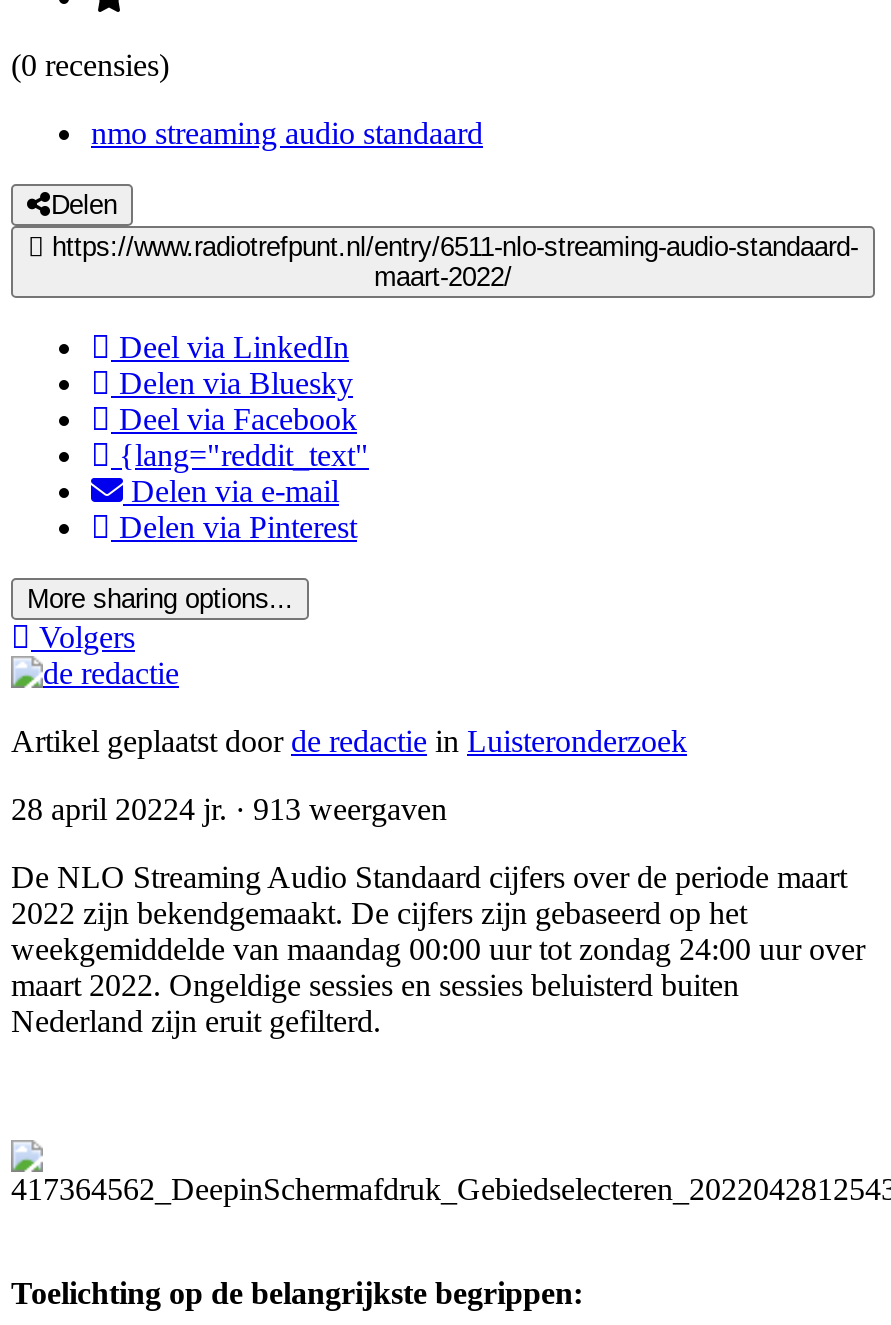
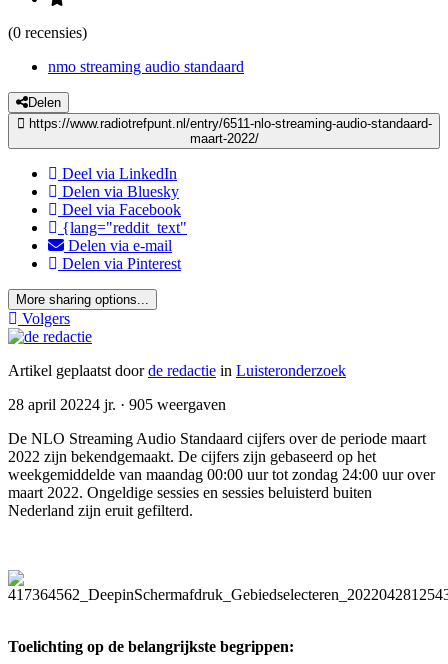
[11,793,447,827] 28 april 20224 jr. · 913 weergaven -> [8,396,226,413] 28 april 20224 jr. · 905 weergaven

